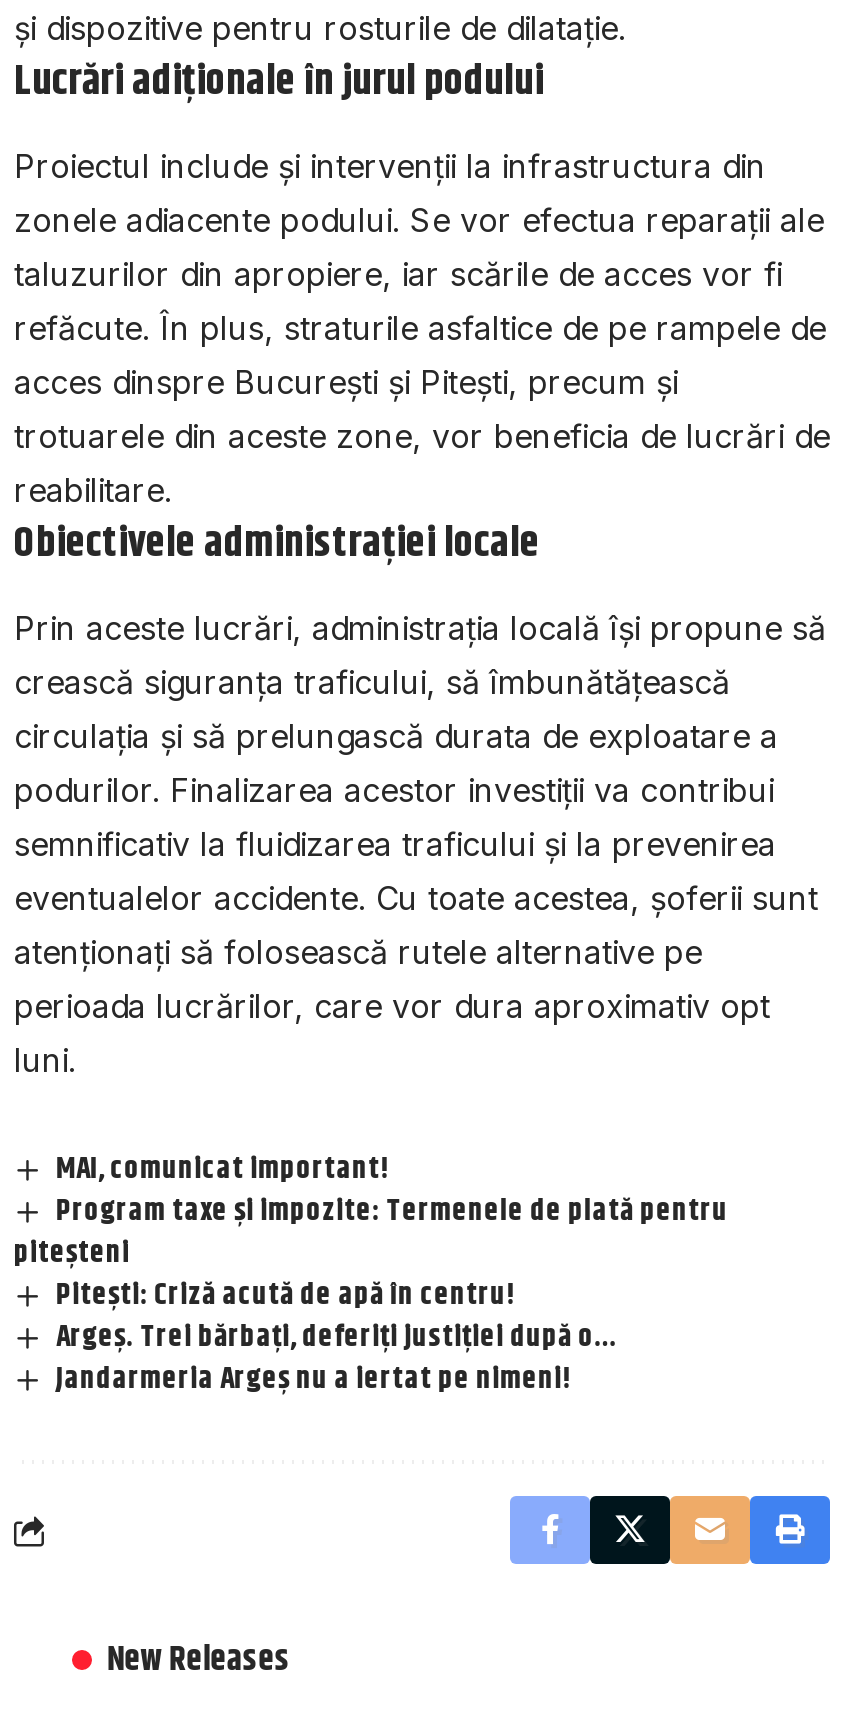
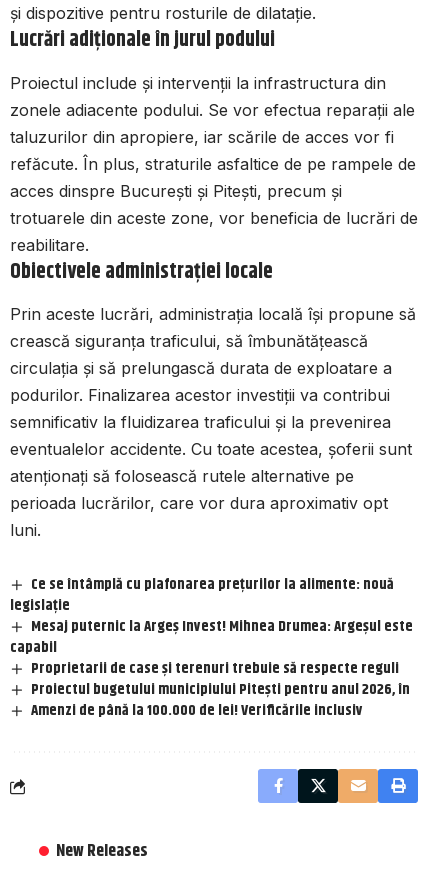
[14,1146,728,1402] MAI, comunicat important! | Program taxe și impozite: Termenele de plată pentru | piteșteni | Pitești: Criză acută de apă în centru! | Argeș. Trei bărbați, deferiți justiției după o… | Jandarmeria Argeș nu a iertat pe nimeni! -> [10,573,413,722] Ce se întâmplă cu plafonarea prețurilor la alimente: nouă | legislație | Mesaj puternic la Argeș Invest! Mihnea Drumea: Argeșul este | capabil | Proprietarii de case și terenuri trebuie să respecte reguli | Proiectul bugetului municipiului Pitești pentru anul 2026, în | Amenzi de până la 100.000 de lei! Verificările inclusiv

